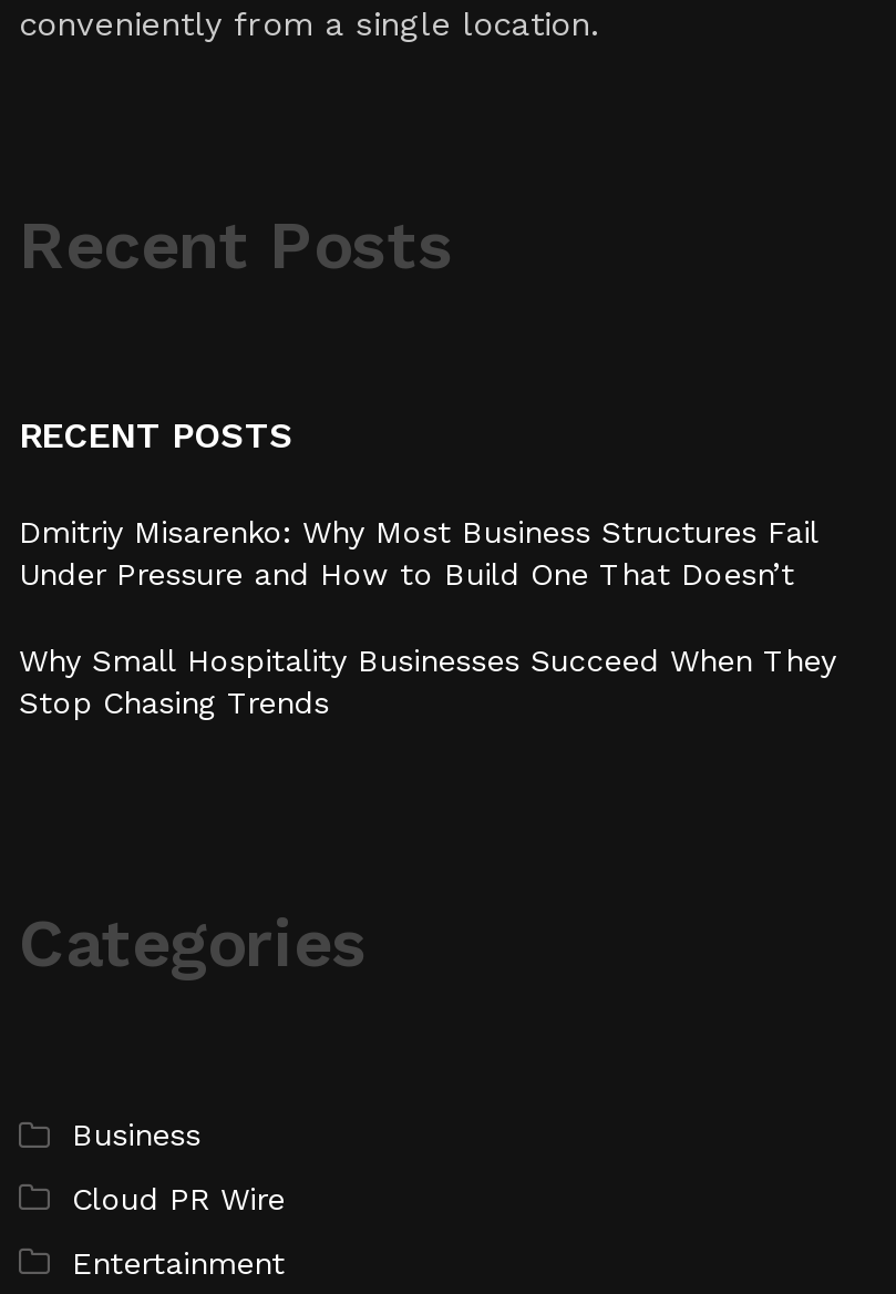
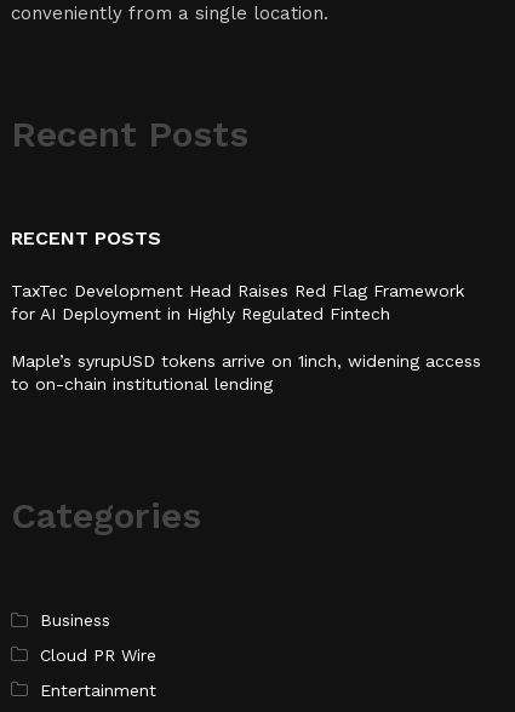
[19,515,818,592] Dmitriy Misarenko: Why Most Business Structures Fail | Under Pressure and How to Build One That Doesn’t -> [11,281,464,324] TaxTec Development Head Raises Red Flag Framework | for AI Deployment in Highly Regulated Fintech
[19,643,836,721] Why Small Hospitality Businesses Succeed When They | Stop Chasing Trends -> [11,352,481,394] Maple’s syrupUSD tokens arrive on 1inch, widening access | to on-chain institutional lending

